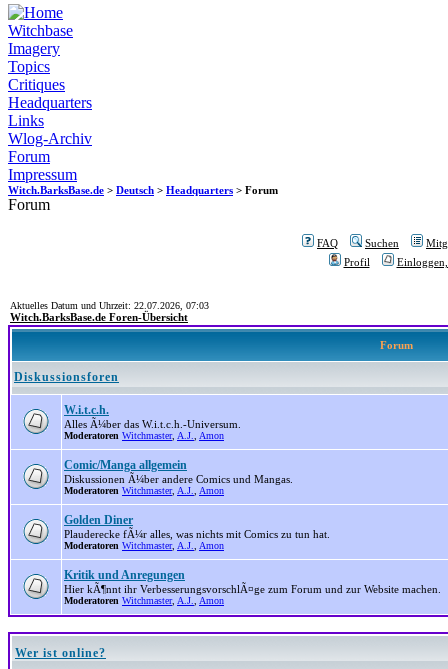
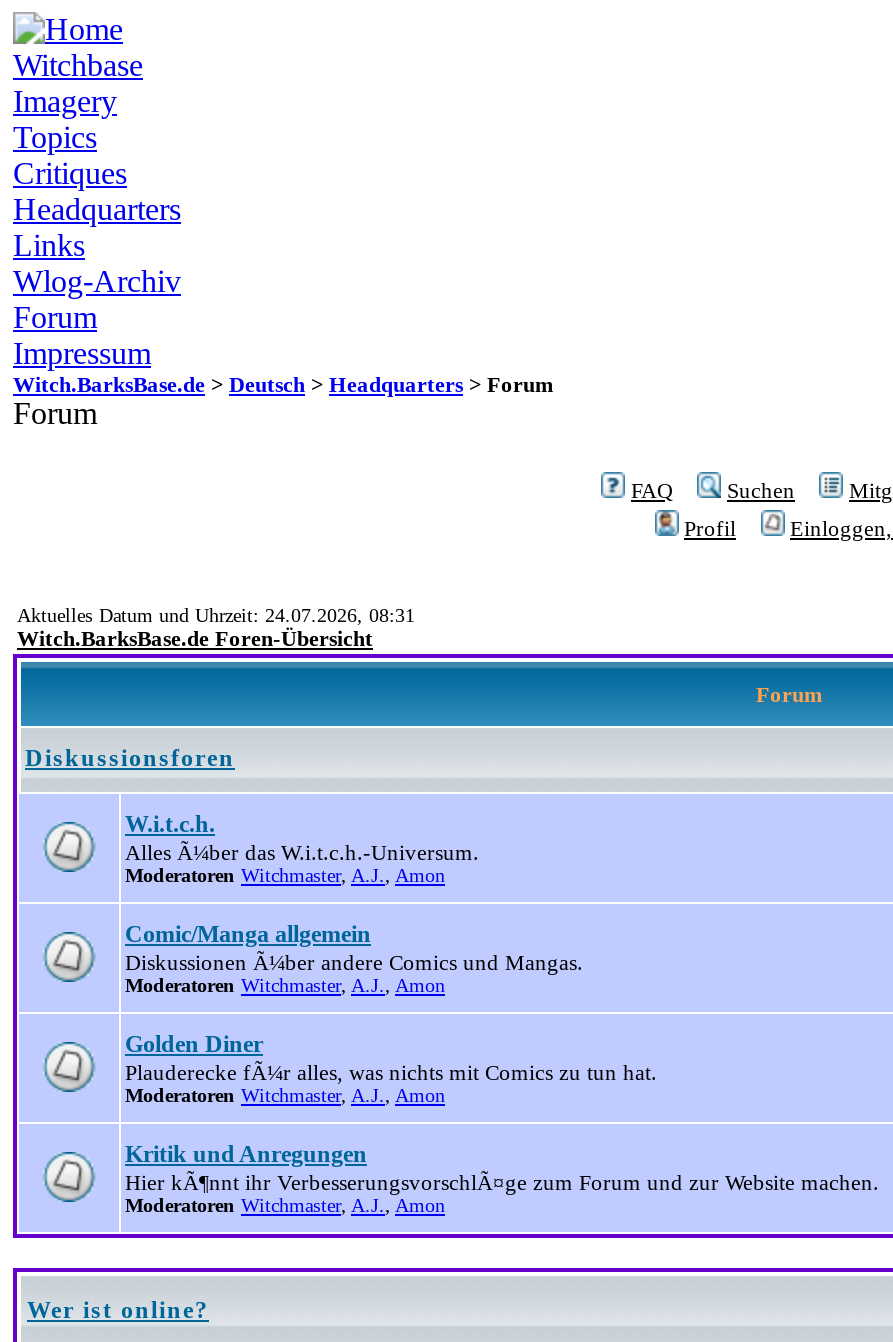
[10,300,209,311] Aktuelles Datum und Uhrzeit: 22.07.2026, 07:03 -> [17,604,415,626] Aktuelles Datum und Uhrzeit: 24.07.2026, 08:31

